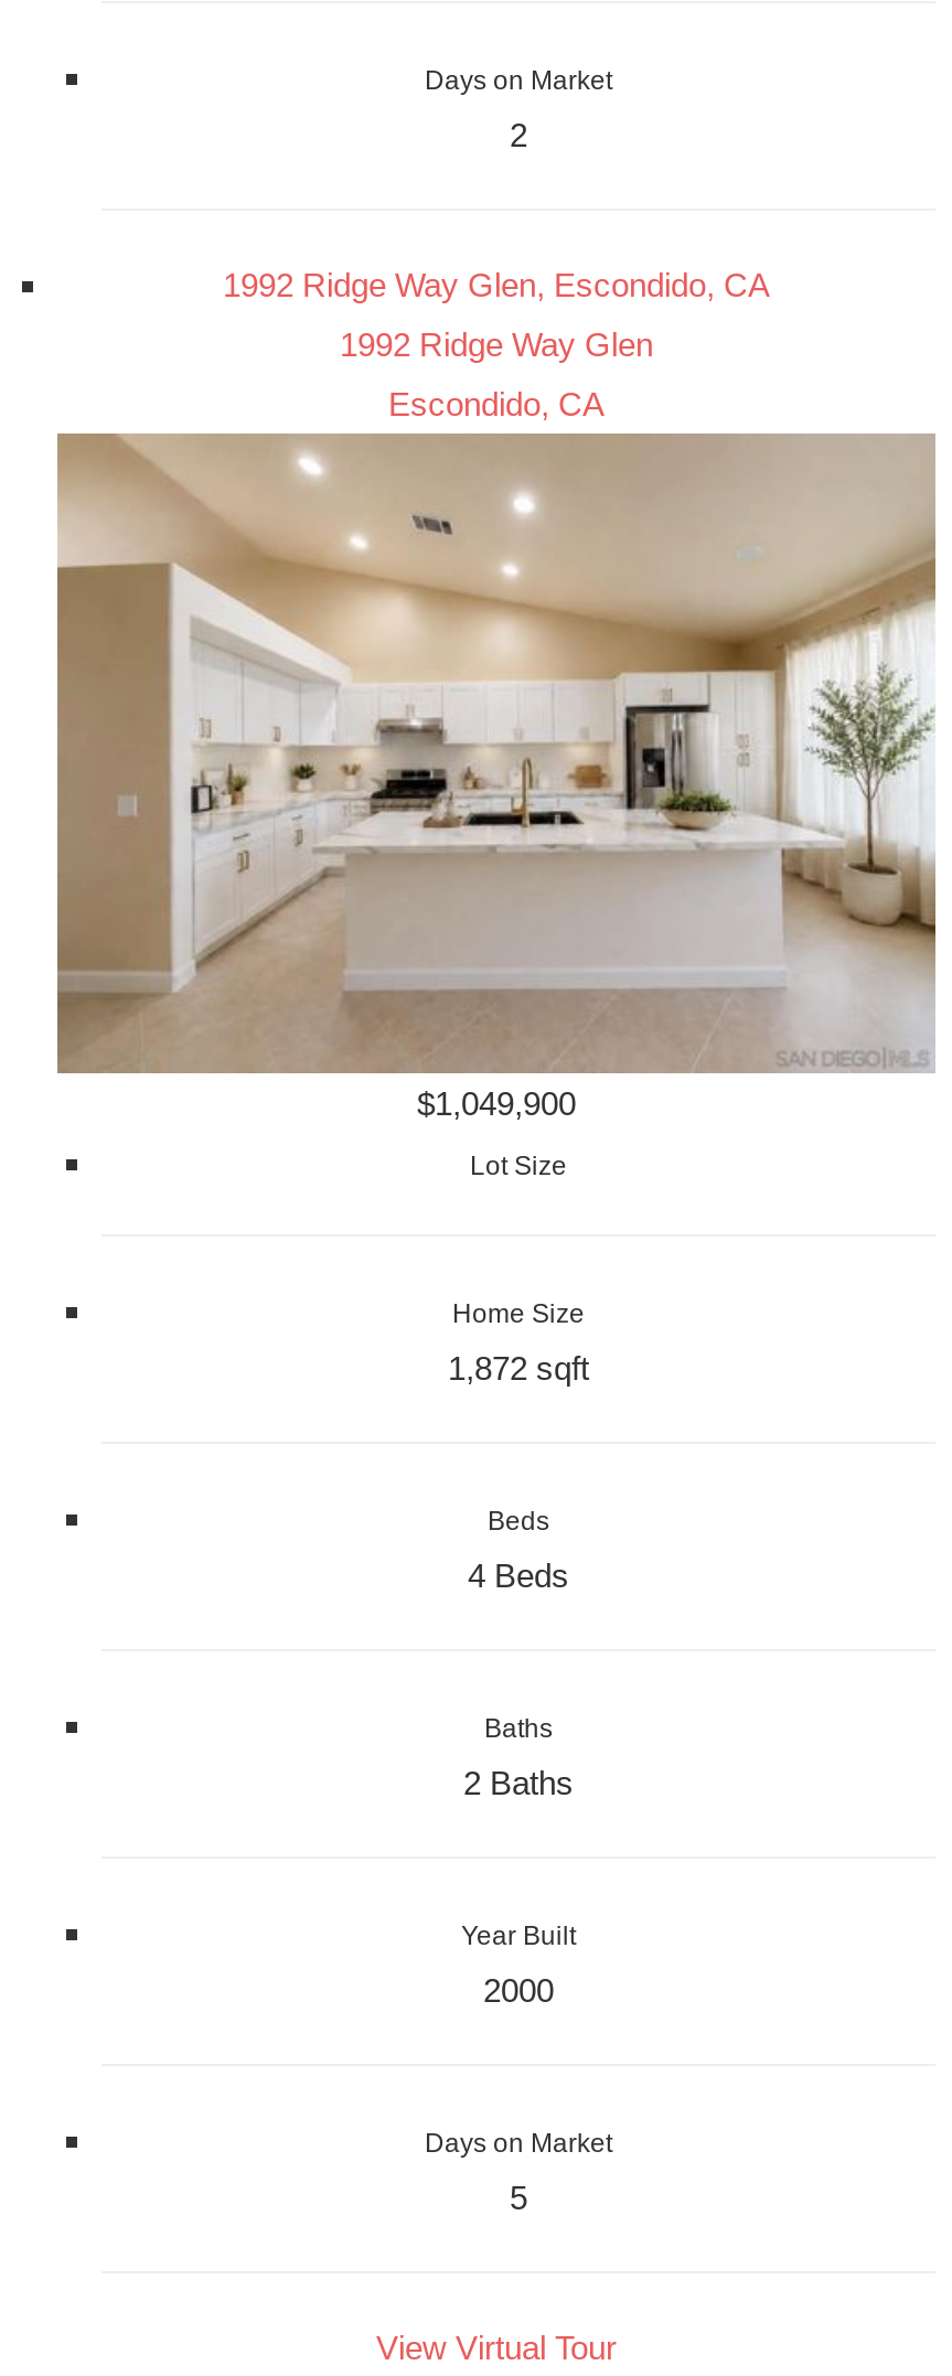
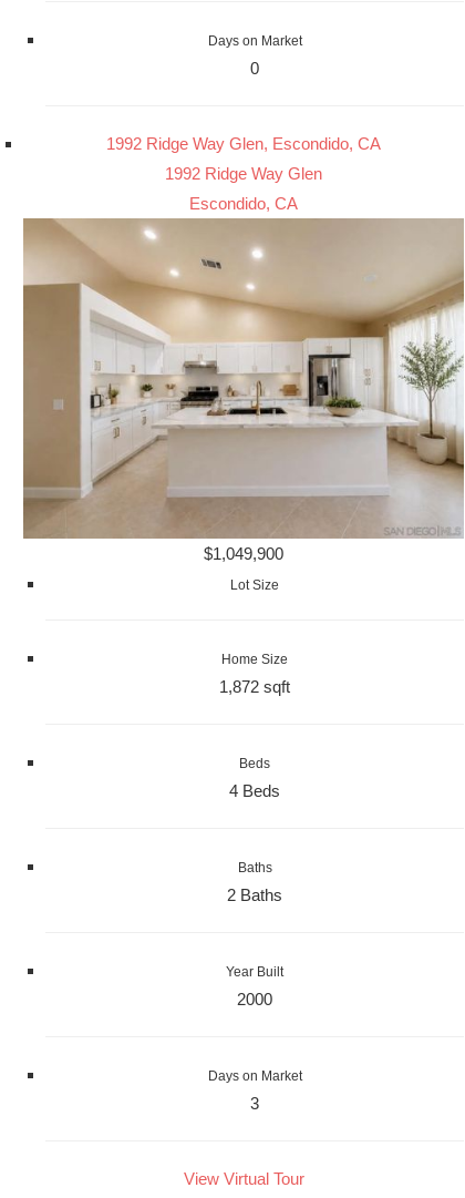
[510,117,527,154] 2 -> [250,59,259,77] 0
[510,2178,527,2215] 5 -> [250,1094,259,1113] 3

